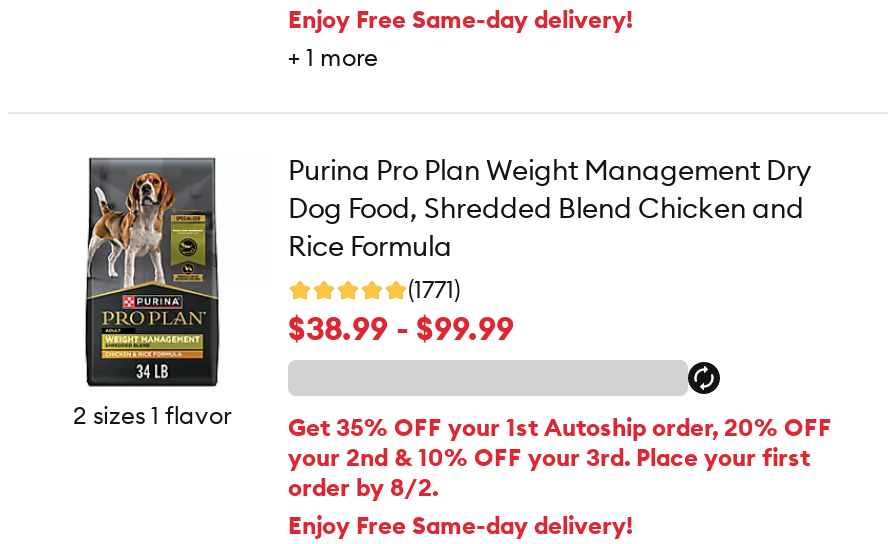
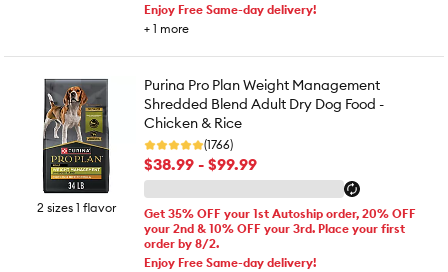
[288,152,812,304] Purina Pro Plan Weight Management Dry | Dog Food, Shredded Blend Chicken and | Rice Formula | (1771) -> [144,76,384,152] Purina Pro Plan Weight Management | Shredded Blend Adult Dry Dog Food - | Chicken & Rice | (1766)

